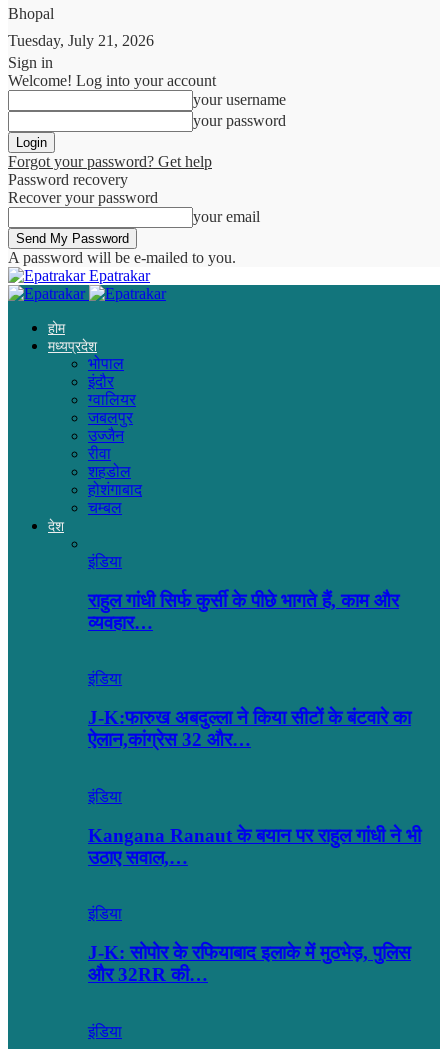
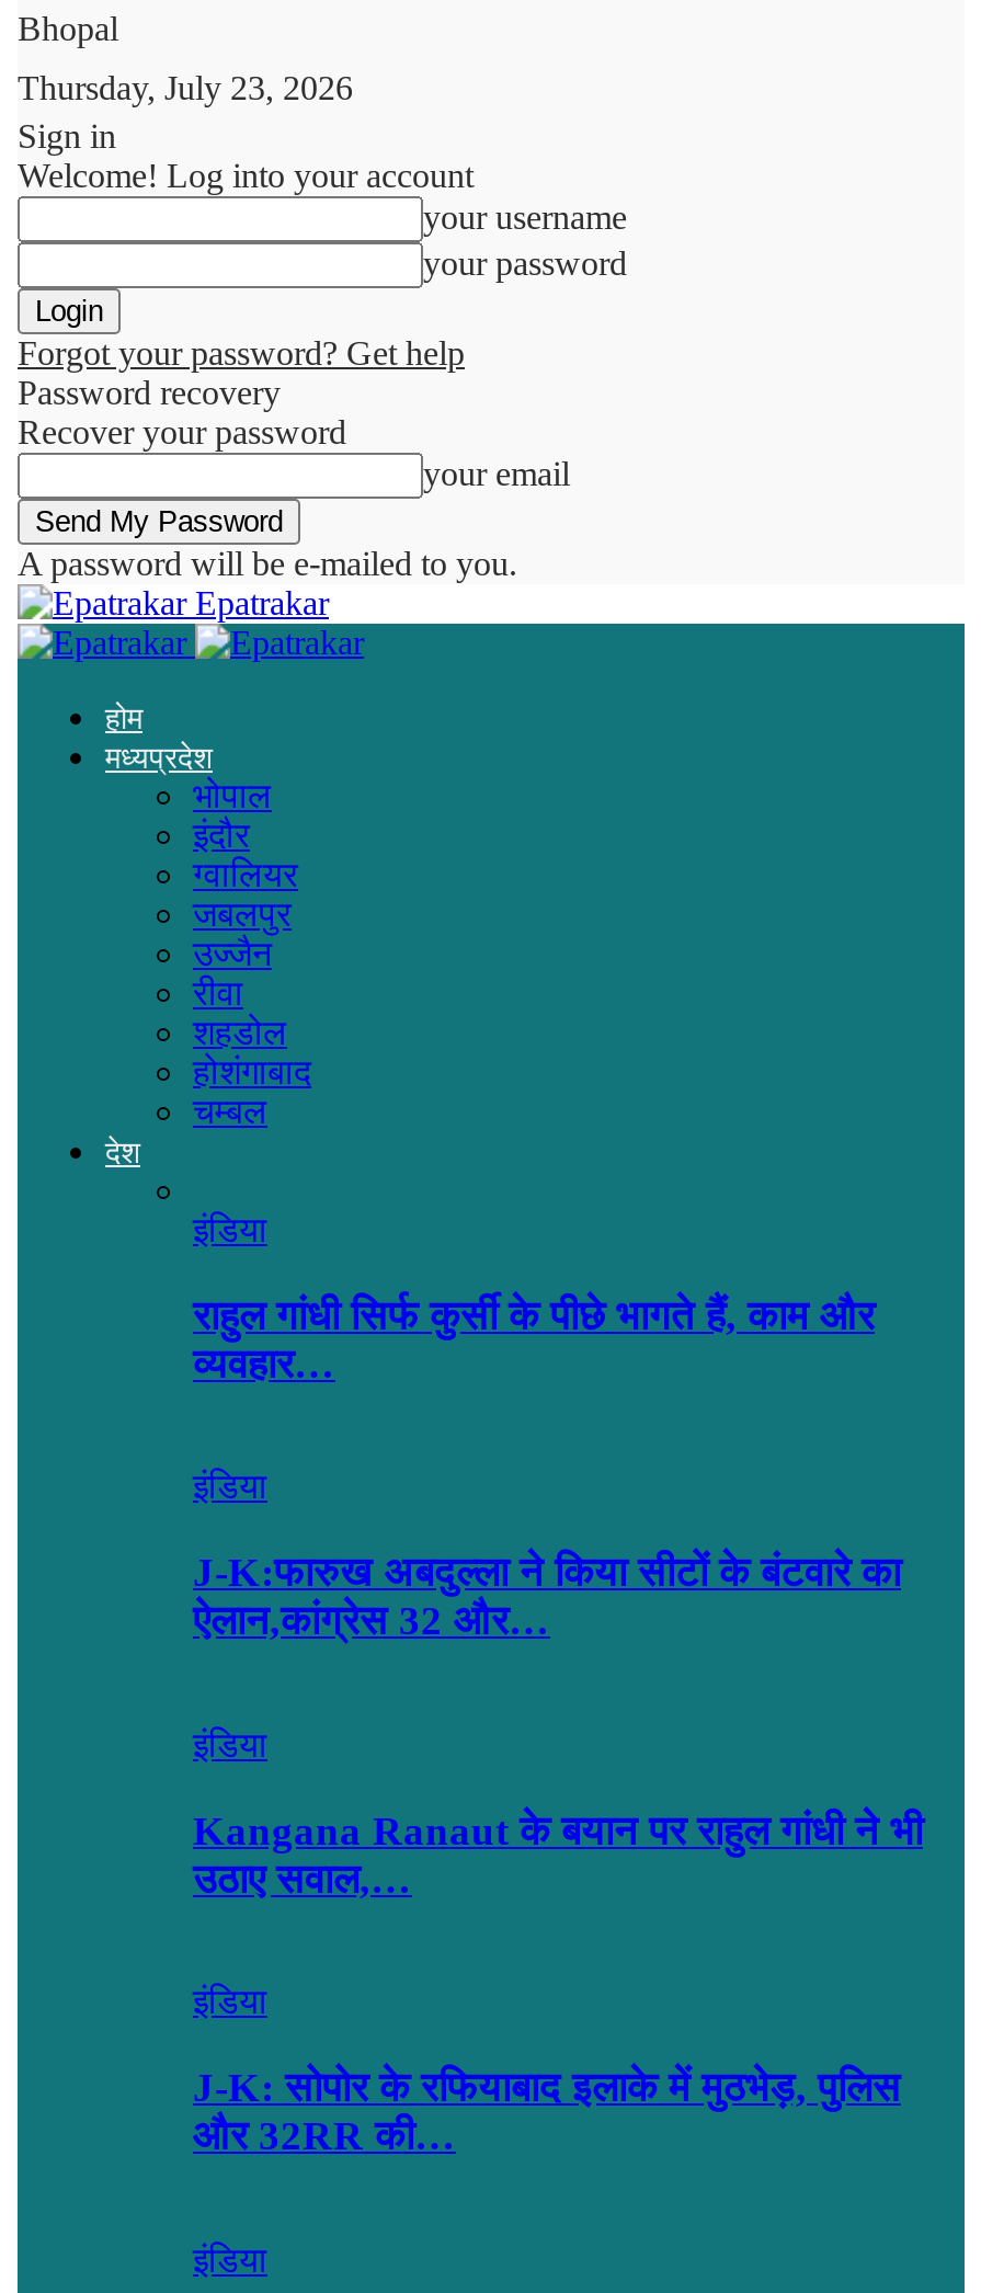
[8,32,154,49] Tuesday, July 21, 2026 -> [18,69,353,106] Thursday, July 23, 2026

